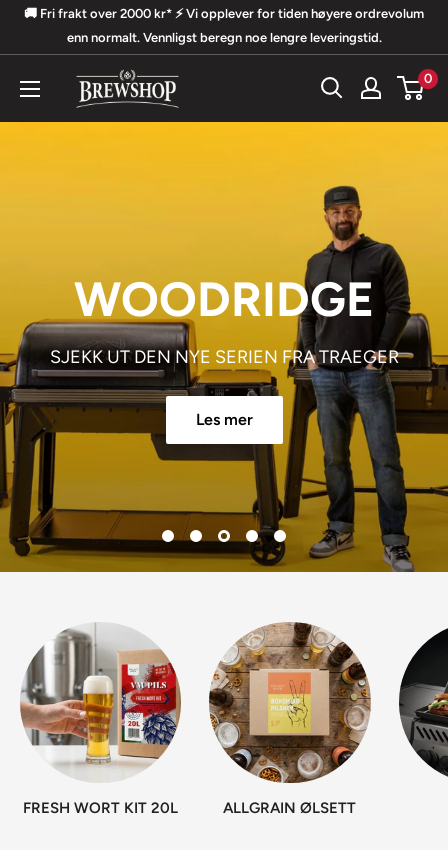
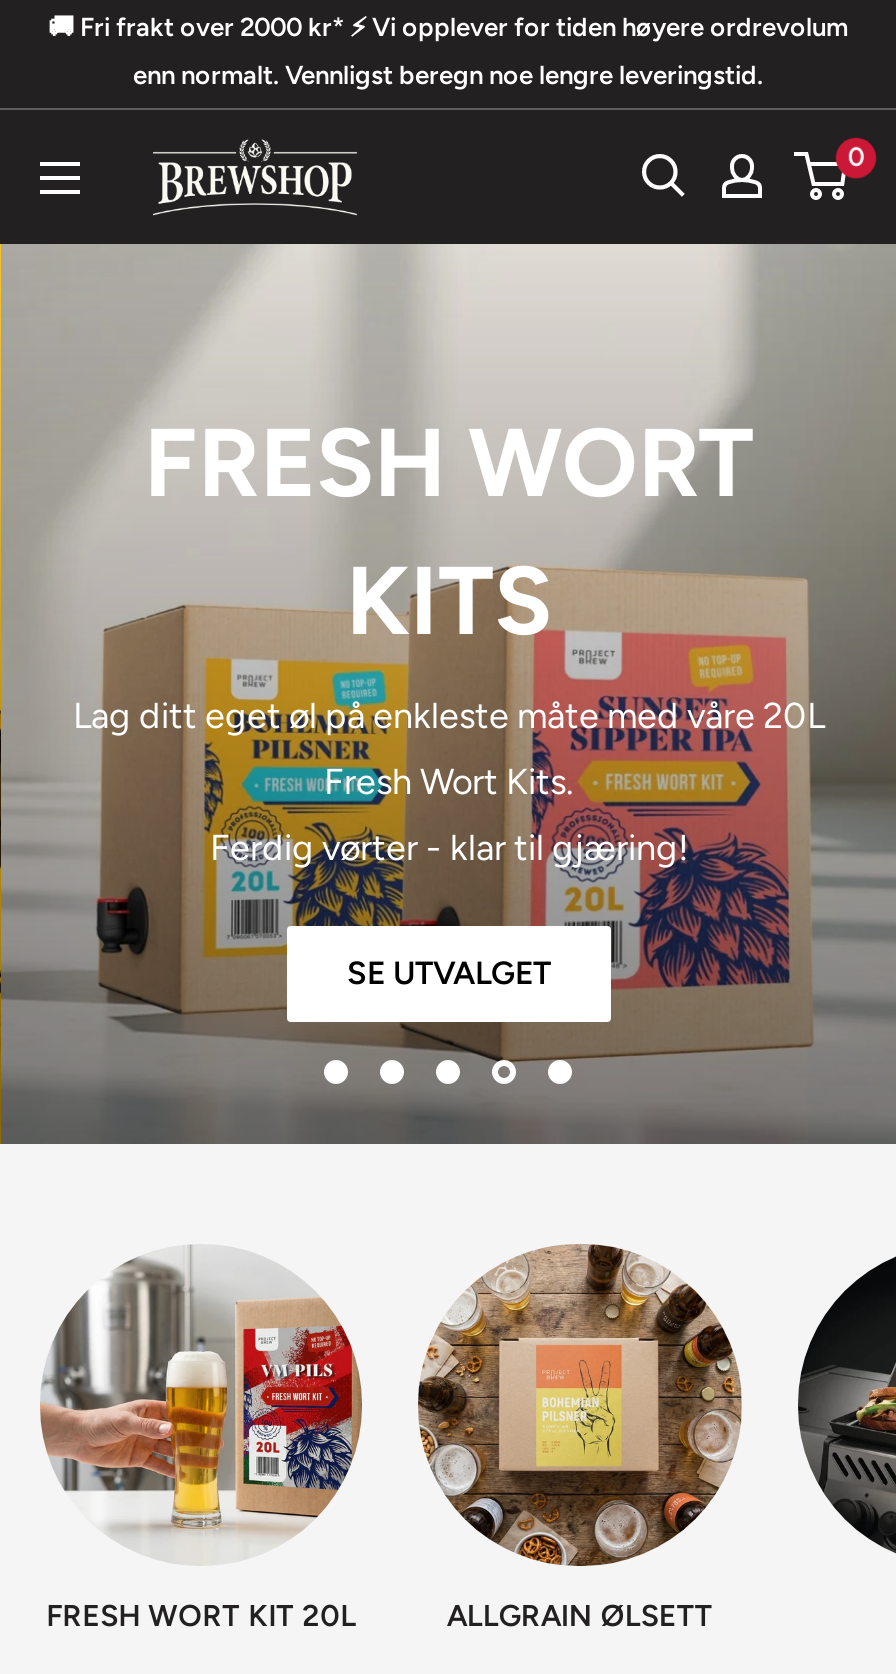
[3,121,445,572] [image] | WOODRIDGE | SJEKK UT DEN NYE SERIEN FRA TRAEGER | Les mer -> [6,242,890,1146] [image] | FRESH WORT | KITS | Lag ditt eget øl på enkleste måte med våre 20L | Fresh Wort Kits. | Ferdig vørter - klar til gjæring! | SE UTVALGET

